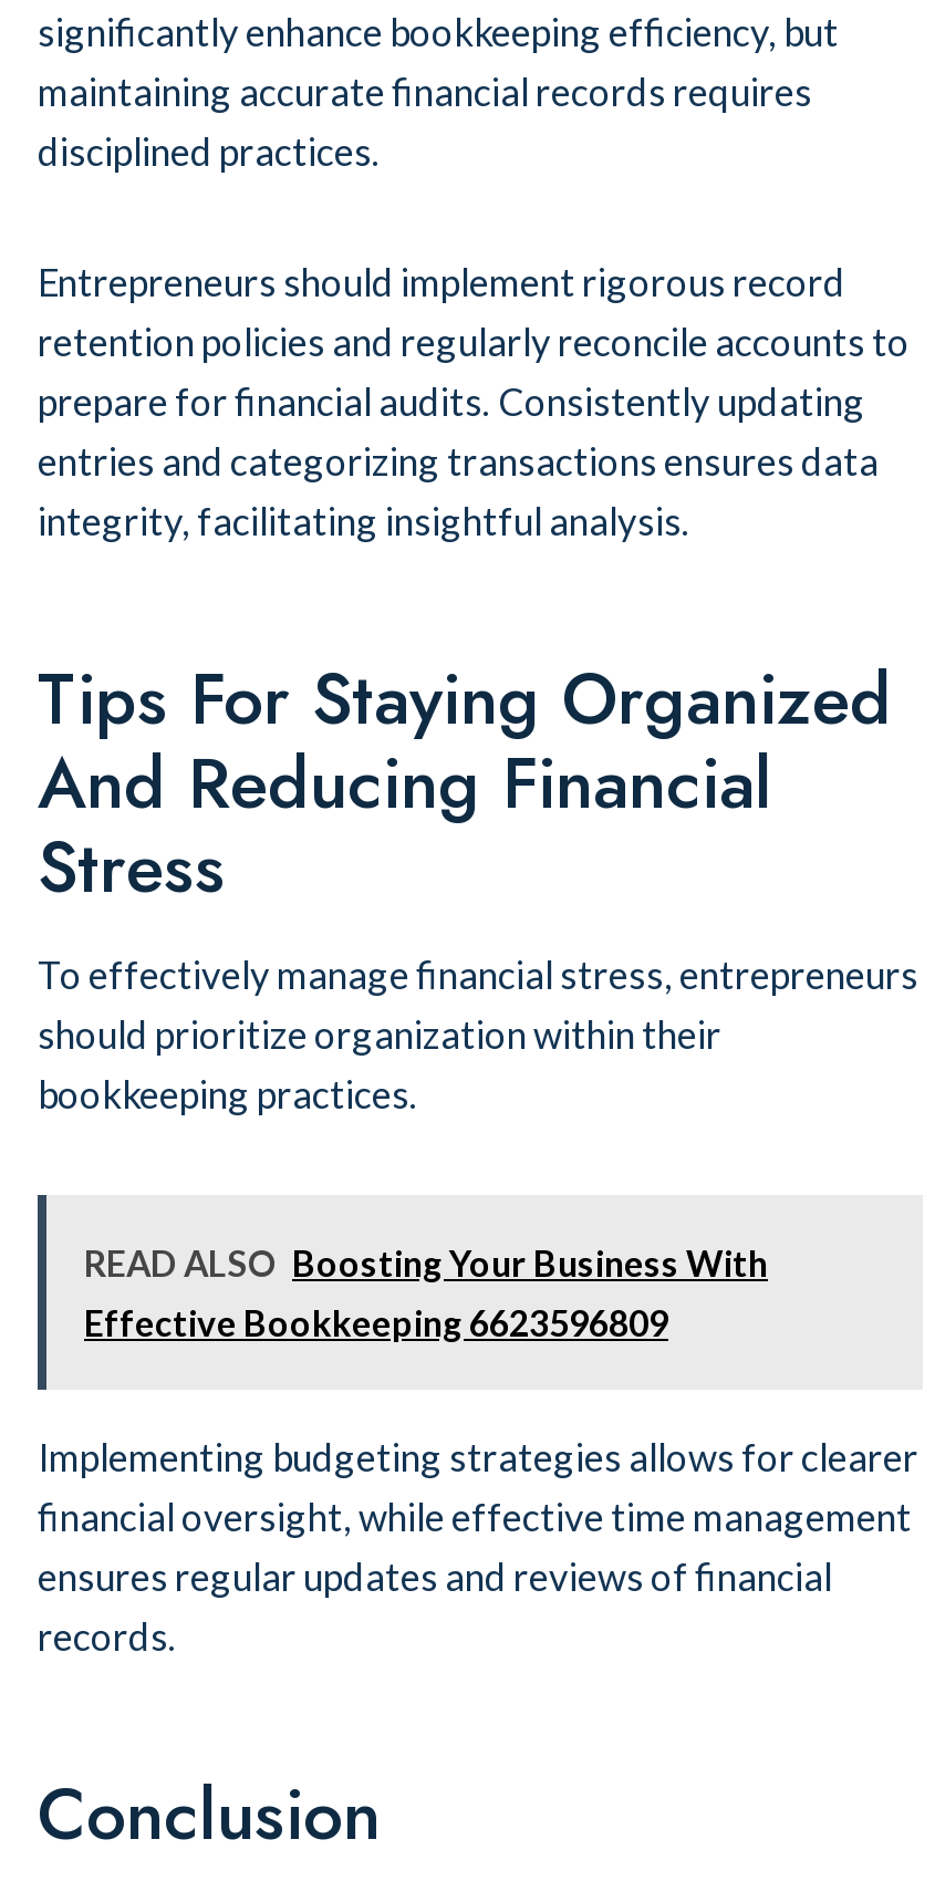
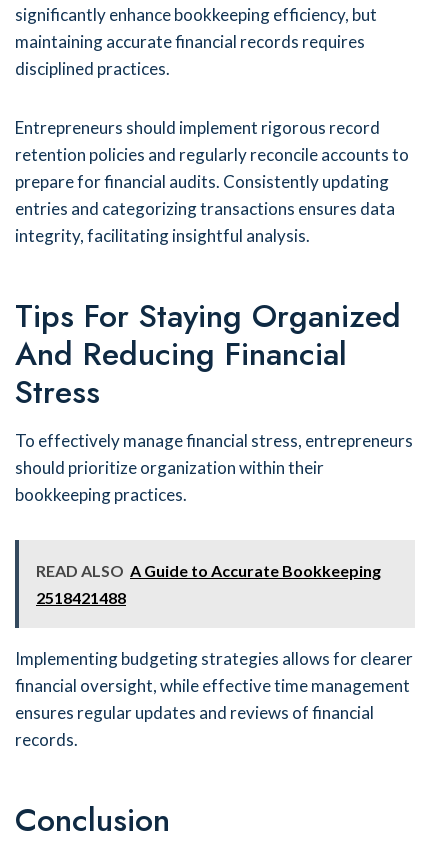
[84,1241,768,1343] READ ALSO Boosting Your Business With | Effective Bookkeeping 6623596809 -> [36,561,381,607] READ ALSO A Guide to Accurate Bookkeeping | 2518421488

